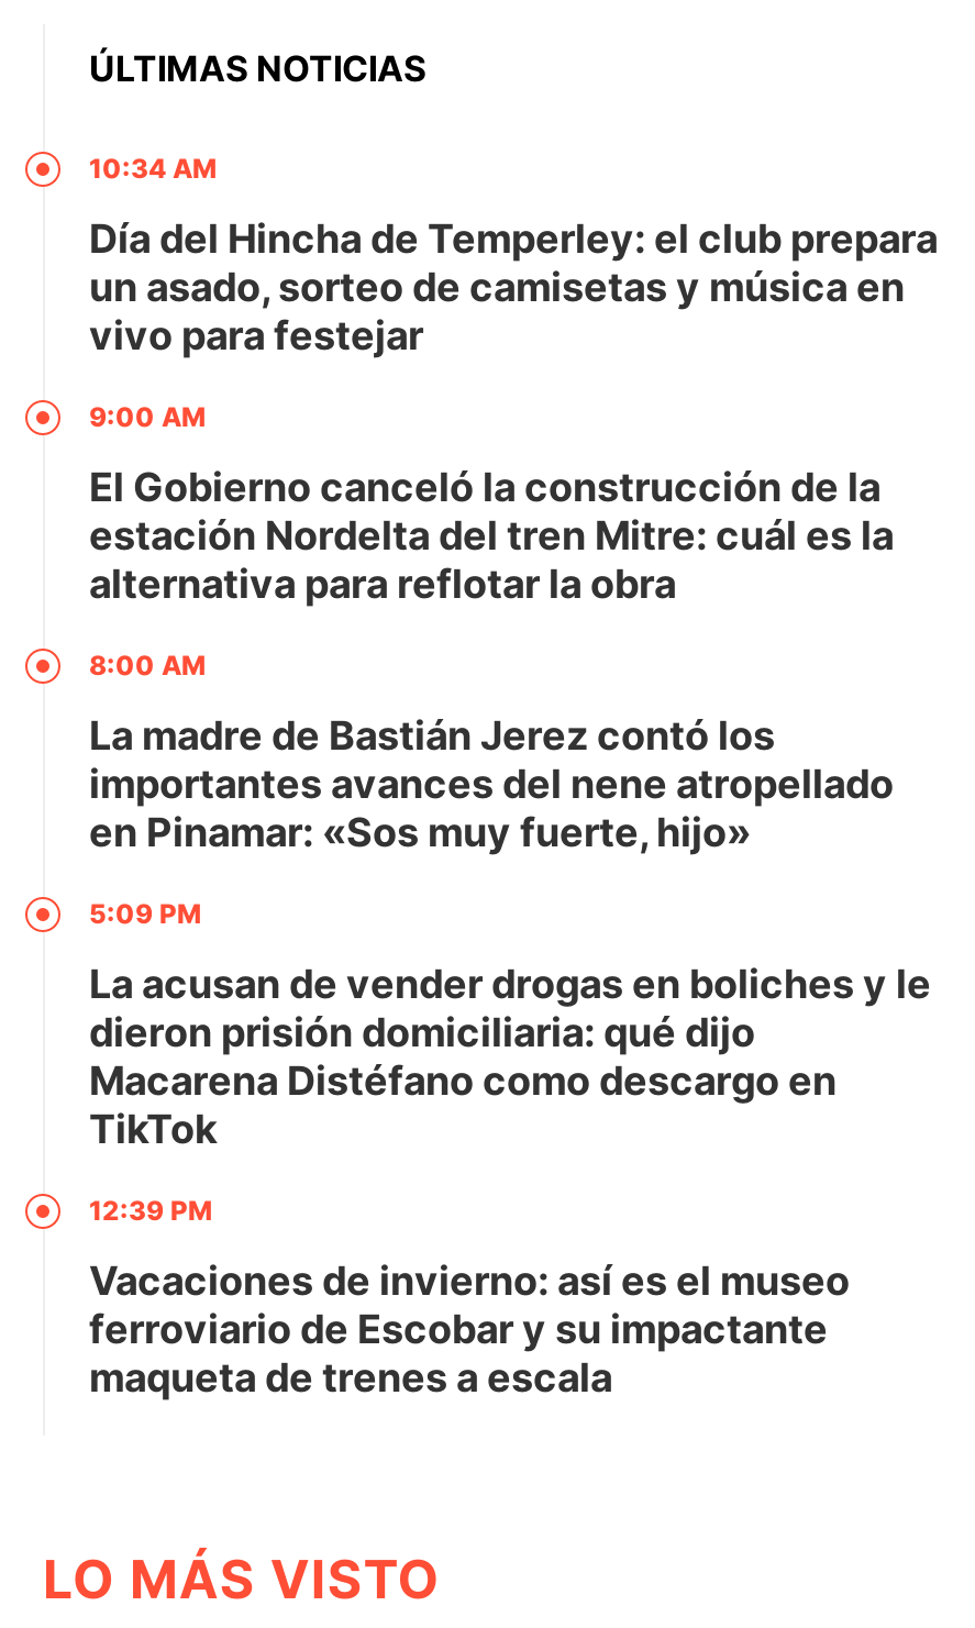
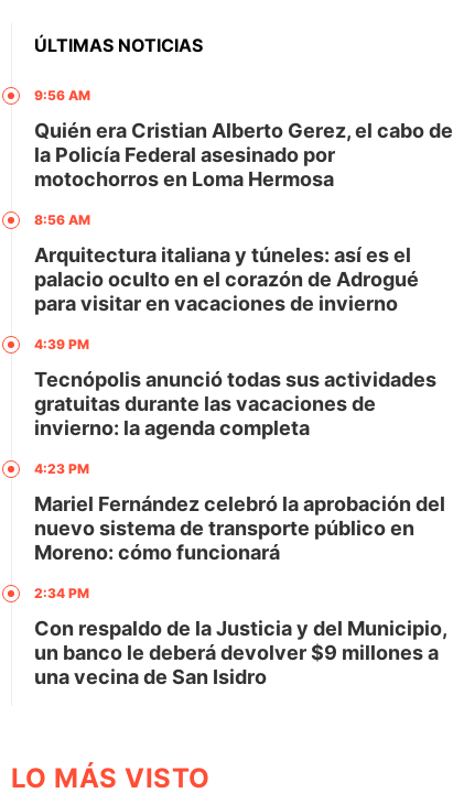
[89,151,217,184] 10:34 AM -> [34,87,90,103] 9:56 AM
[89,215,938,357] Día del Hincha de Temperley: el club prepara | un asado, sorteo de camisetas y música en | vivo para festejar -> [34,119,453,190] Quién era Cristian Alberto Gerez, el cabo de | la Policía Federal asesinado por | motochorros en Loma Hermosa
[89,399,206,432] 9:00 AM -> [34,211,90,228] 8:56 AM
[89,463,894,606] El Gobierno canceló la construcción de la | estación Nordelta del tren Mitre: cuál es la | alternativa para reflotar la obra -> [34,243,419,315] Arquitectura italiana y túneles: así es el | palacio oculto en el corazón de Adrogué | para visitar en vacaciones de invierno
[89,648,206,681] 8:00 AM -> [34,335,89,352] 4:39 PM
[89,711,894,854] La madre de Bastián Jerez contó los | importantes avances del nene atropellado | en Pinamar: «Sos muy fuerte, hijo» -> [34,367,436,439] Tecnópolis anunció todas sus actividades | gratuitas durante las vacaciones de | invierno: la agenda completa
[89,896,201,929] 5:09 PM -> [34,460,89,476] 4:23 PM
[89,960,931,1151] La acusan de vender drogas en boliches y le | dieron prisión domiciliaria: qué dijo | Macarena Distéfano como descargo en | TikTok -> [34,492,445,563] Mariel Fernández celebró la aprobación del | nuevo sistema de transporte público en | Moreno: cómo funcionará
[89,1193,212,1226] 12:39 PM -> [34,584,89,601] 2:34 PM
[89,1257,850,1400] Vacaciones de invierno: así es el museo | ferroviario de Escobar y su impactante | maqueta de trenes a escala -> [34,616,446,688] Con respaldo de la Justicia y del Municipio, | un banco le deberá devolver $9 millones a | una vecina de San Isidro

